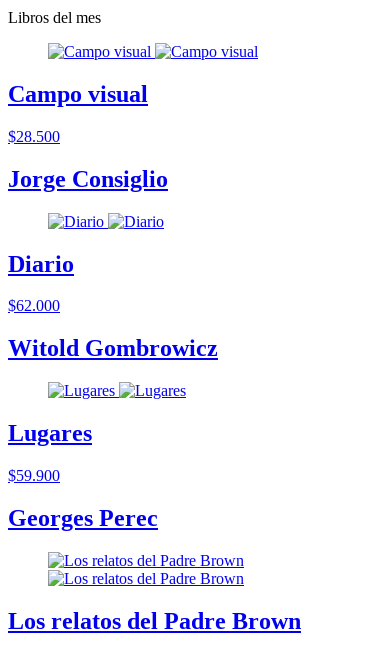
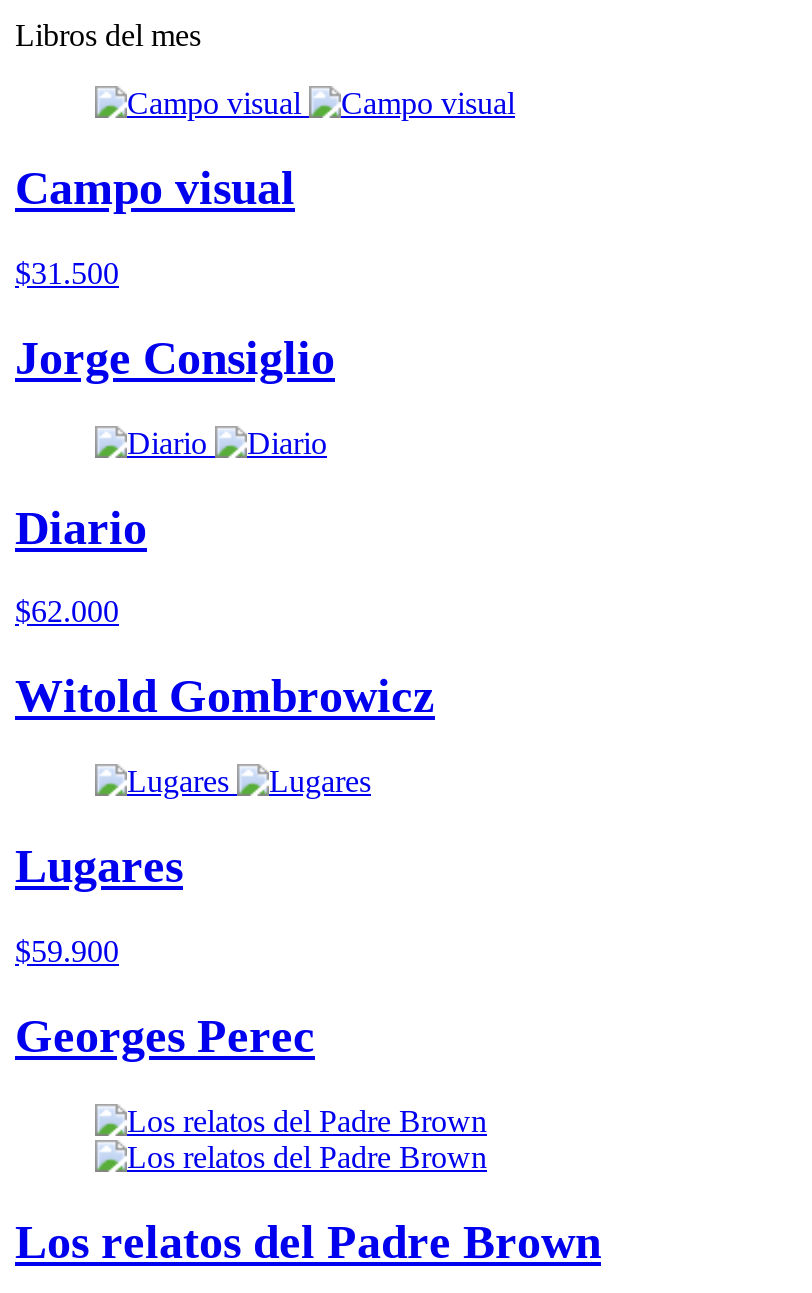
[8,128,60,145] $28.500 -> [15,256,119,290] $31.500

